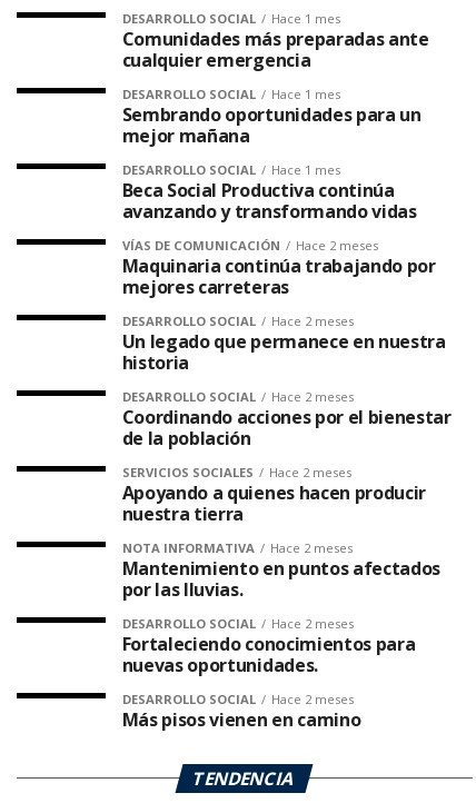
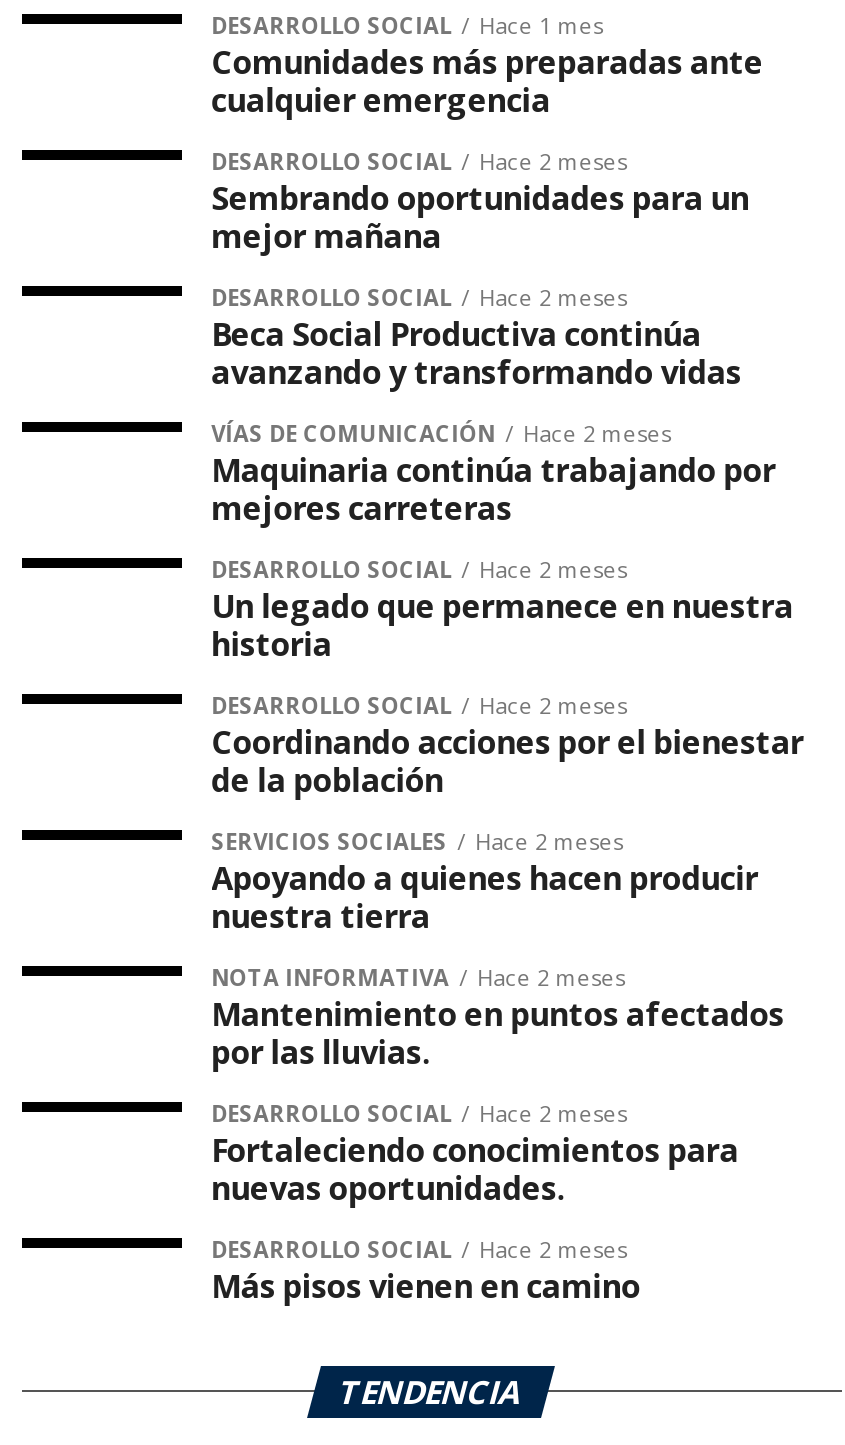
[122,86,340,102] DESARROLLO SOCIAL Hace 1 mes -> [211,146,627,176] DESARROLLO SOCIAL Hace 2 meses
[122,161,340,178] DESARROLLO SOCIAL Hace 1 mes -> [211,282,627,312] DESARROLLO SOCIAL Hace 2 meses

